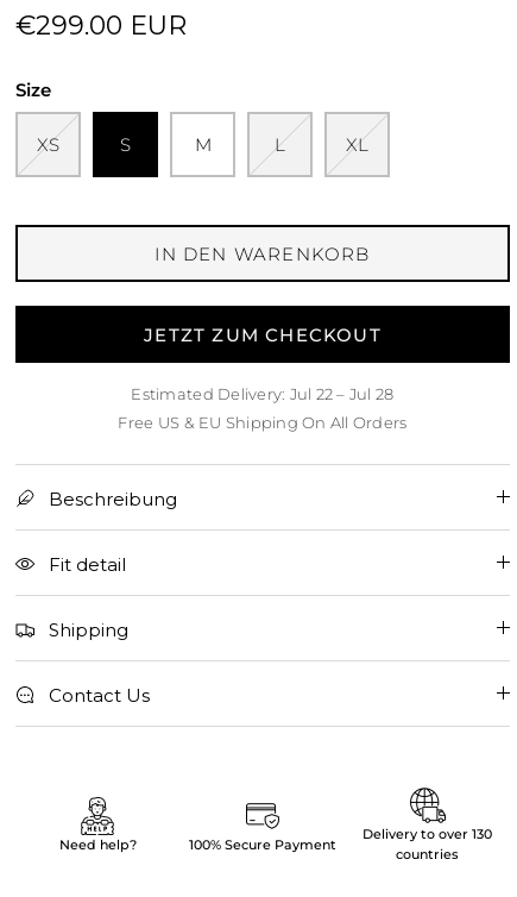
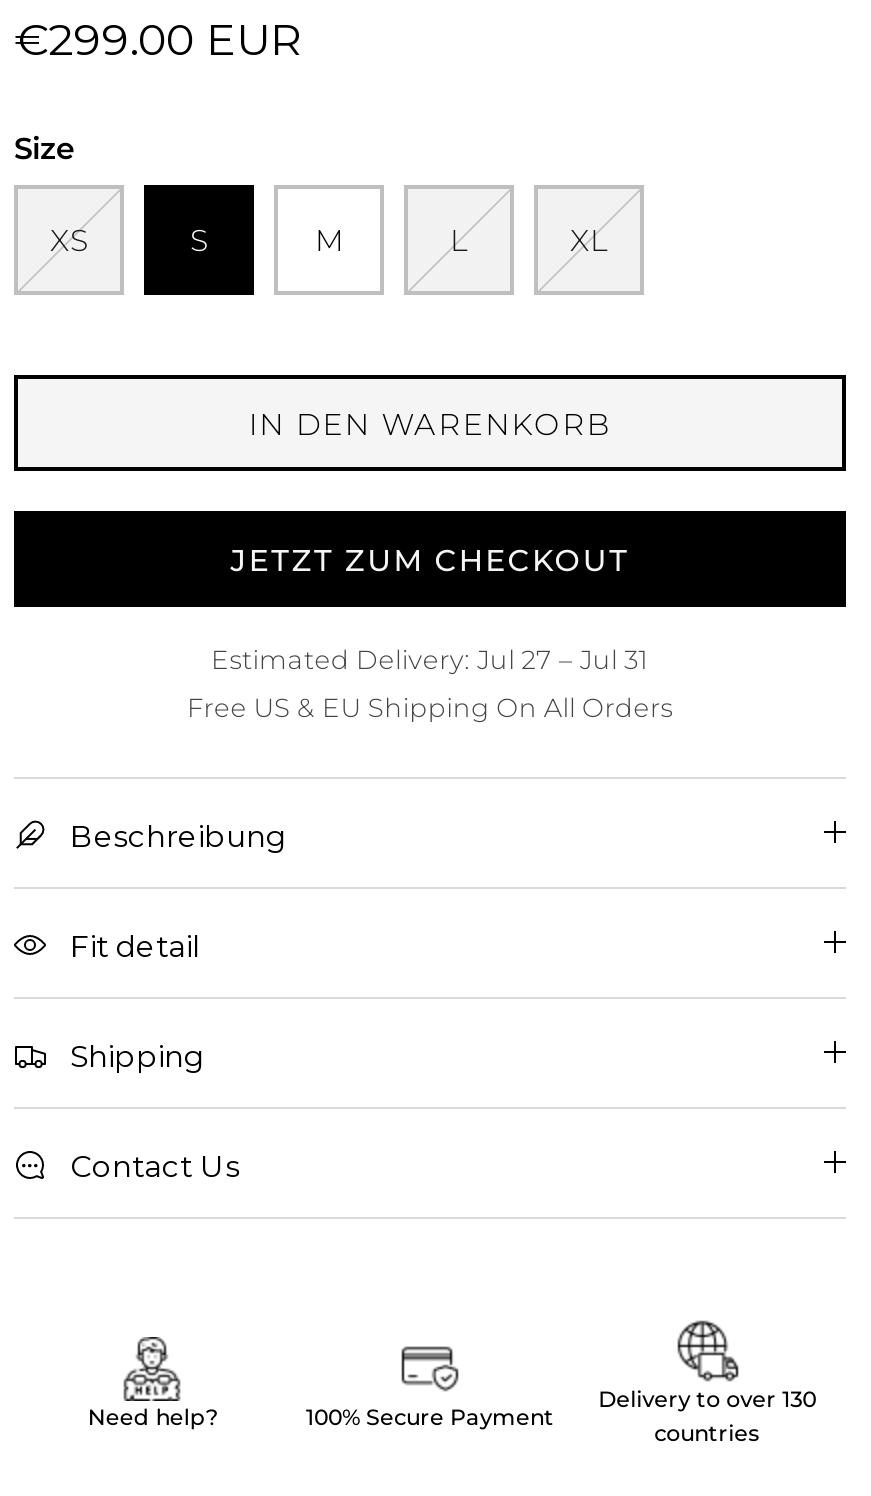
[131,384,394,404] Estimated Delivery: Jul 22 – Jul 28 -> [211,643,649,675] Estimated Delivery: Jul 27 – Jul 31

